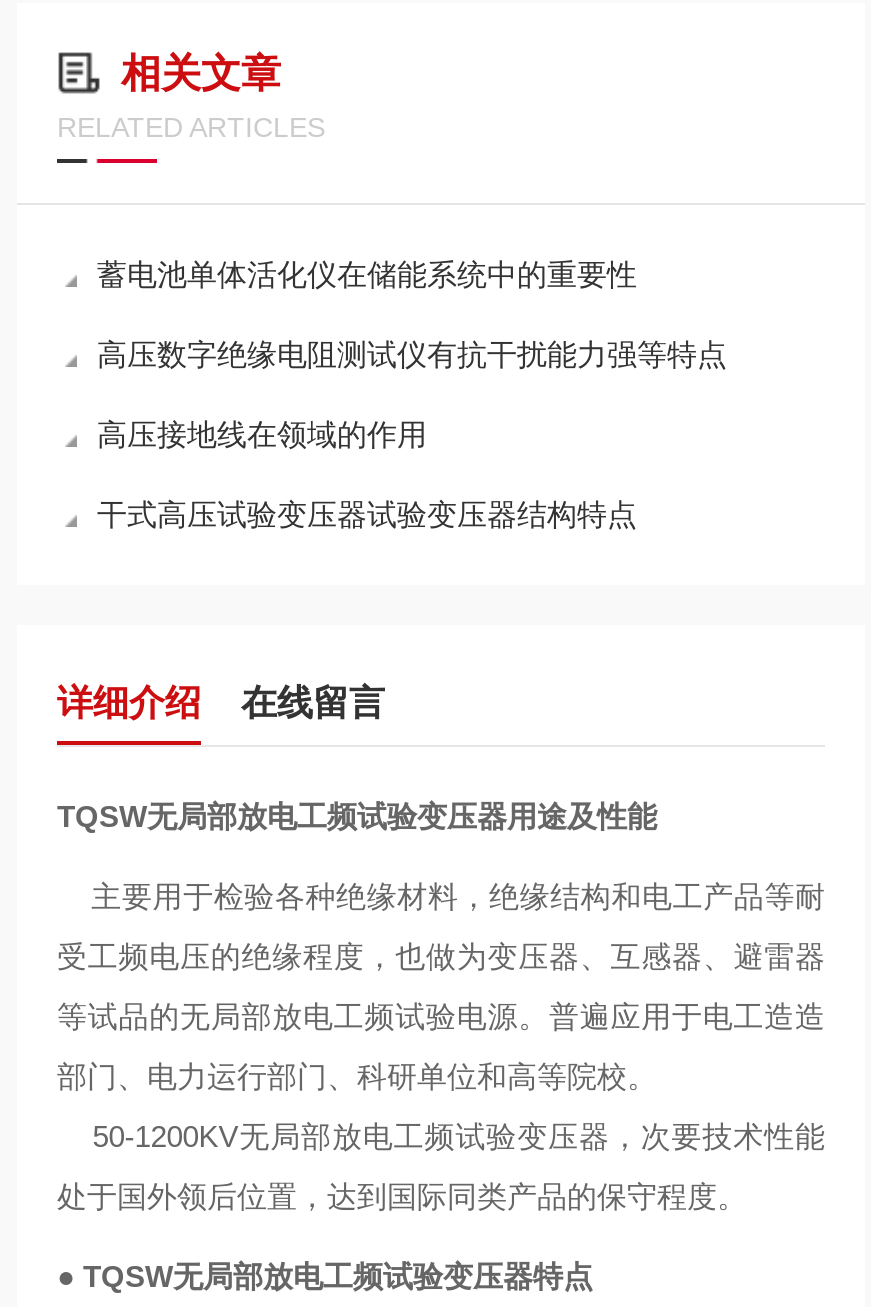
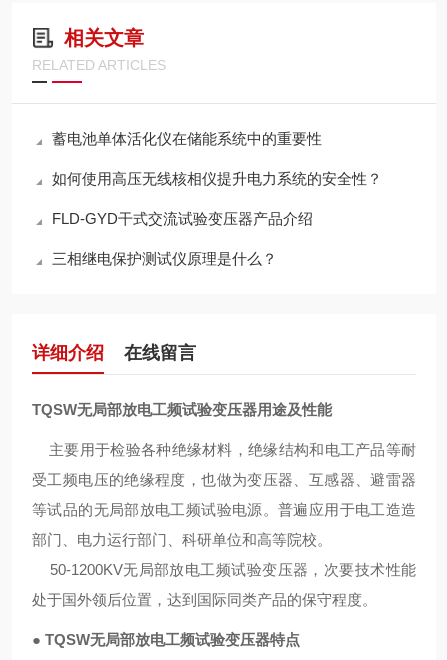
[97,337,727,371] 高压数字绝缘电阻测试仪有抗干扰能力强等特点 -> [52,170,382,187] 如何使用高压无线核相仪提升电力系统的安全性？
[97,417,427,451] 高压接地线在领域的作用 -> [52,210,313,227] FLD-GYD干式交流试验变压器产品介绍
[97,497,637,531] 干式高压试验变压器试验变压器结构特点 -> [52,250,277,267] 三相继电保护测试仪原理是什么？

